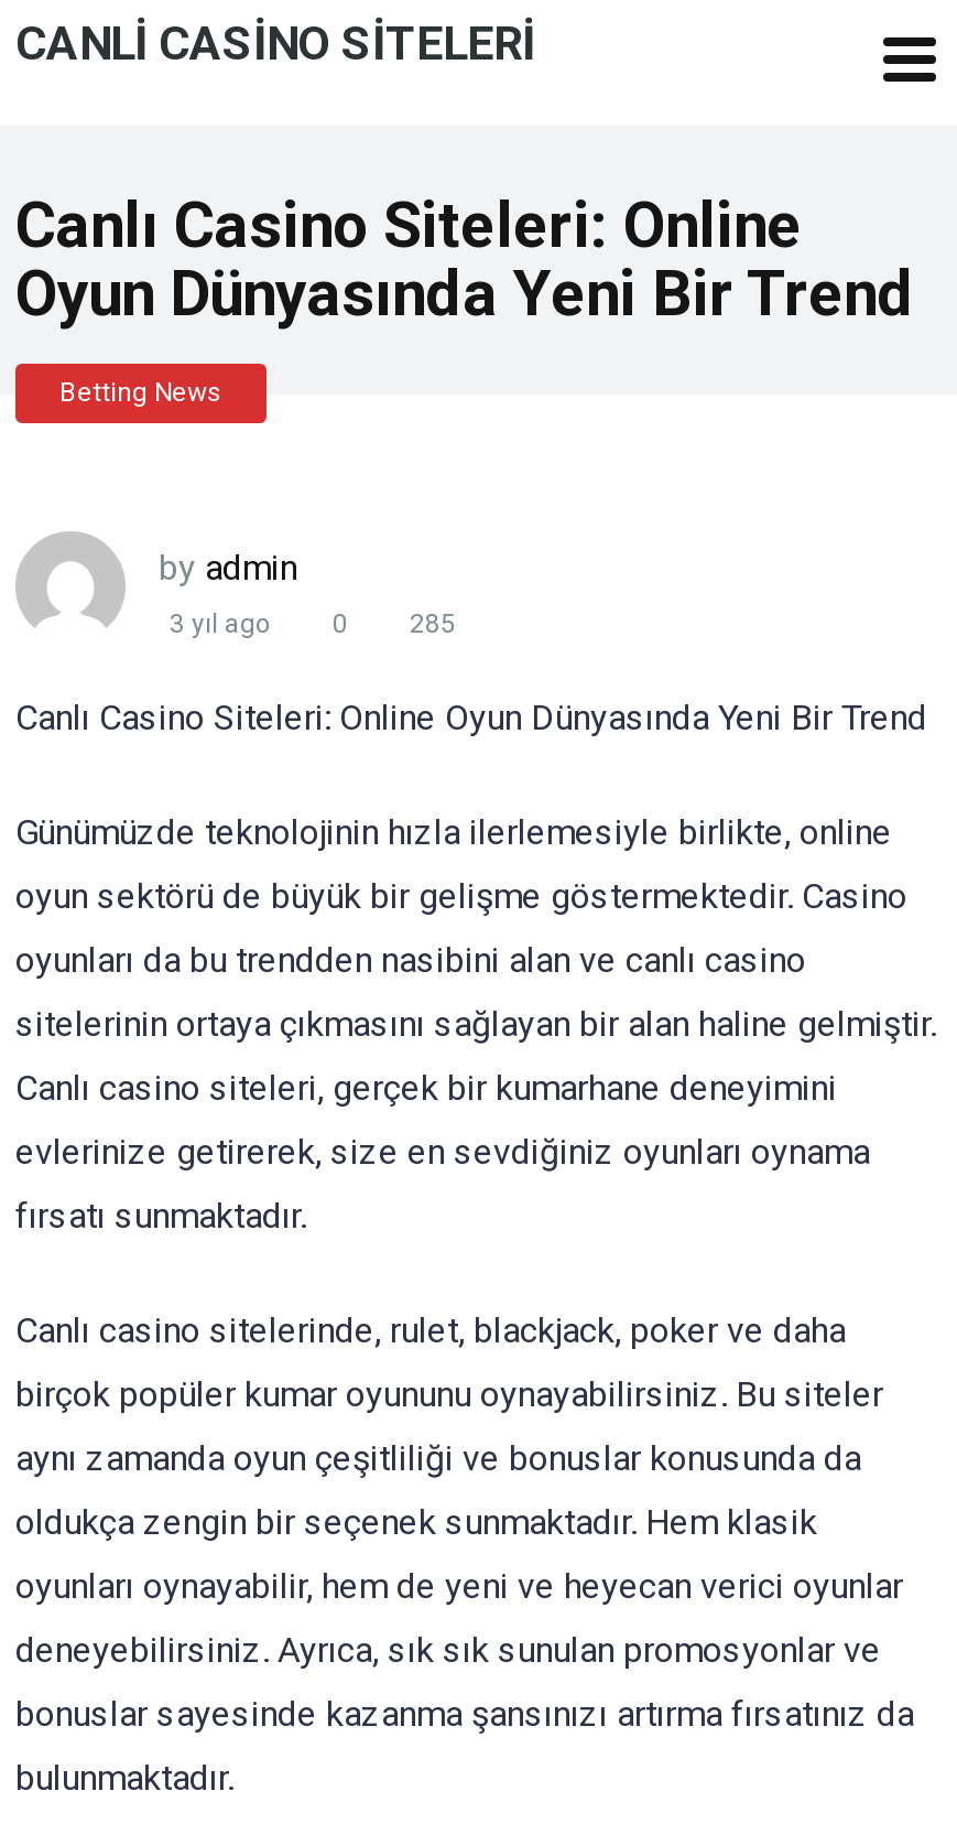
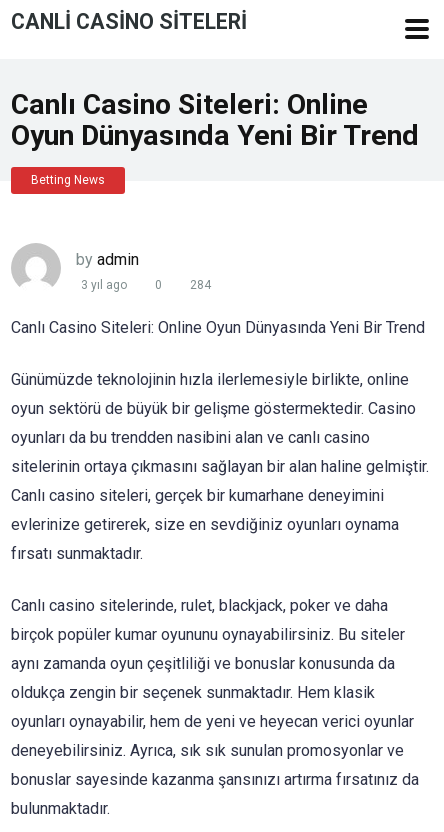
[170,609,456,640] 3 yıl ago 0 285 -> [81,278,211,292] 3 yıl ago 0 284

